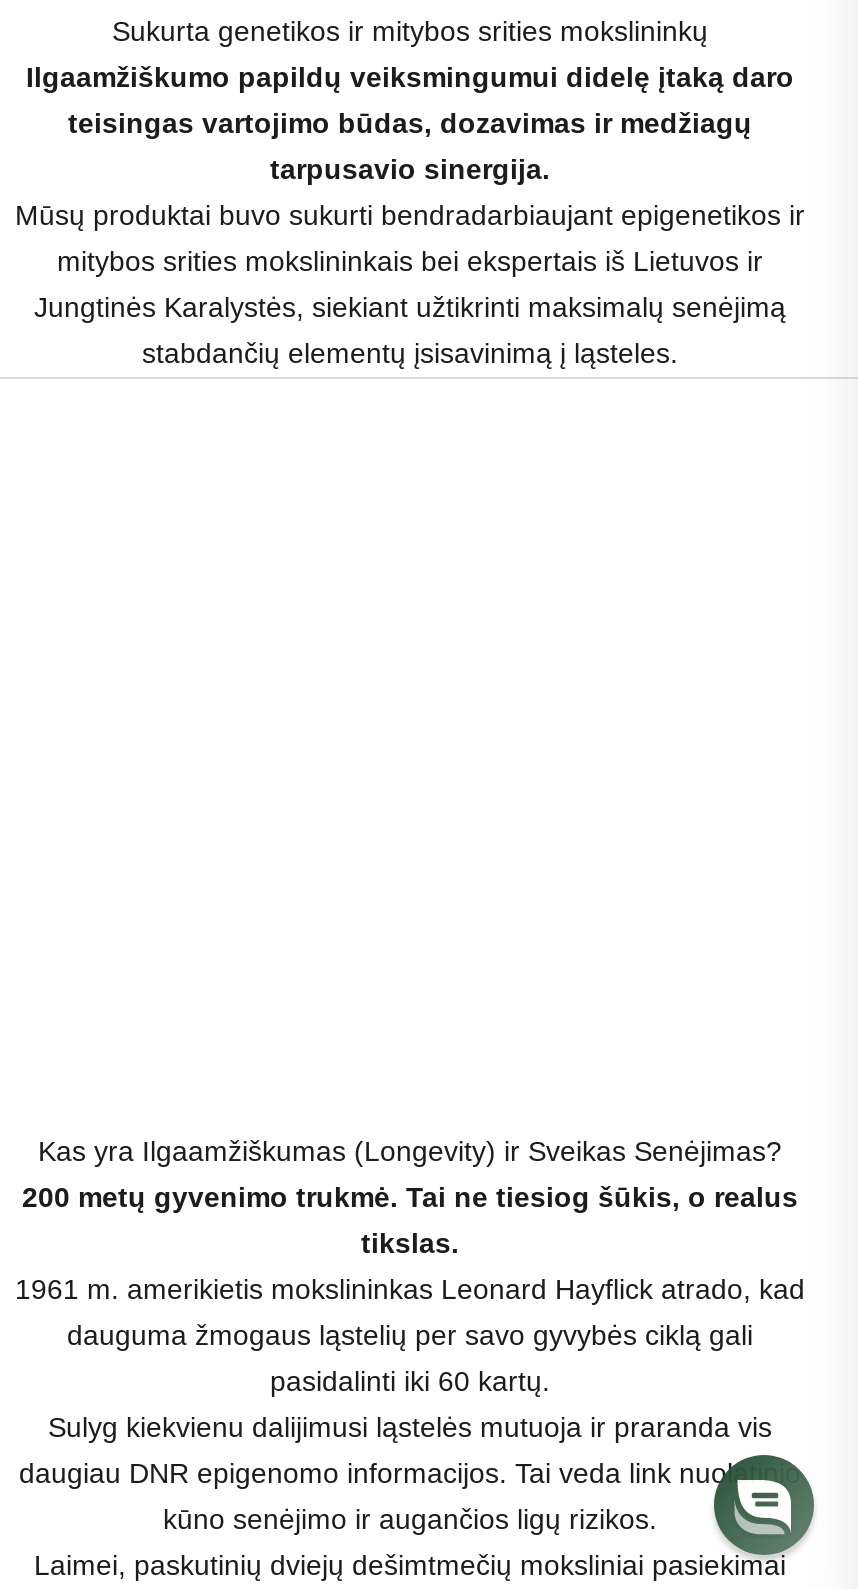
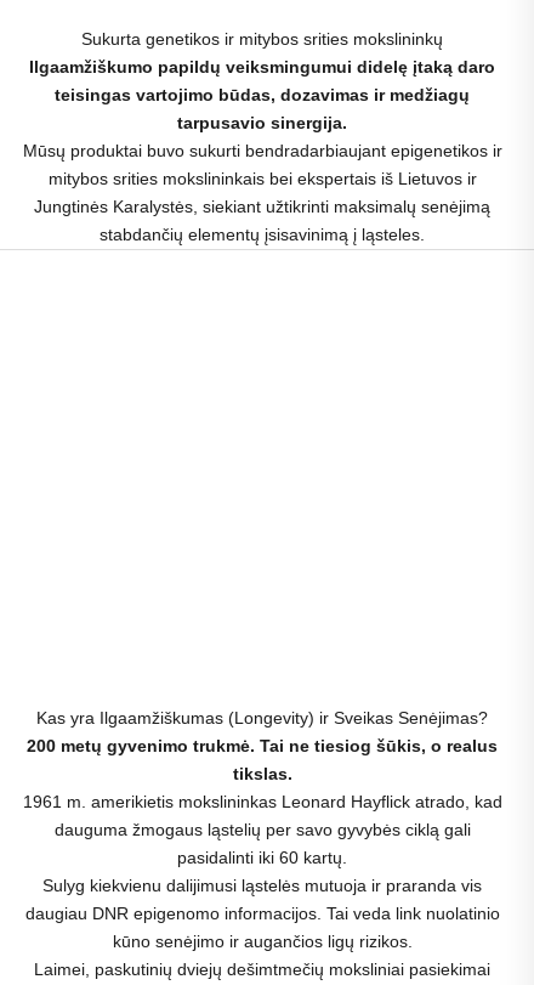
[710,1478,816,1552] [image] -> none

